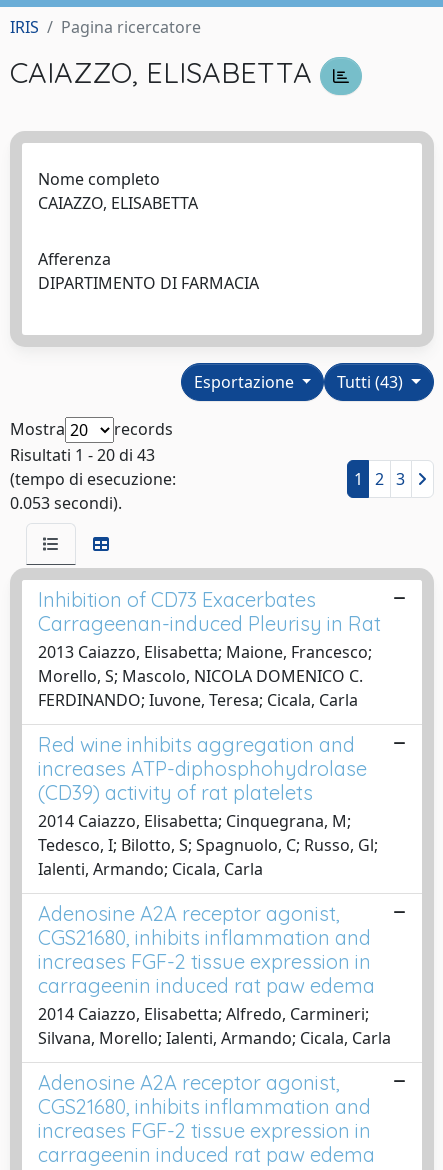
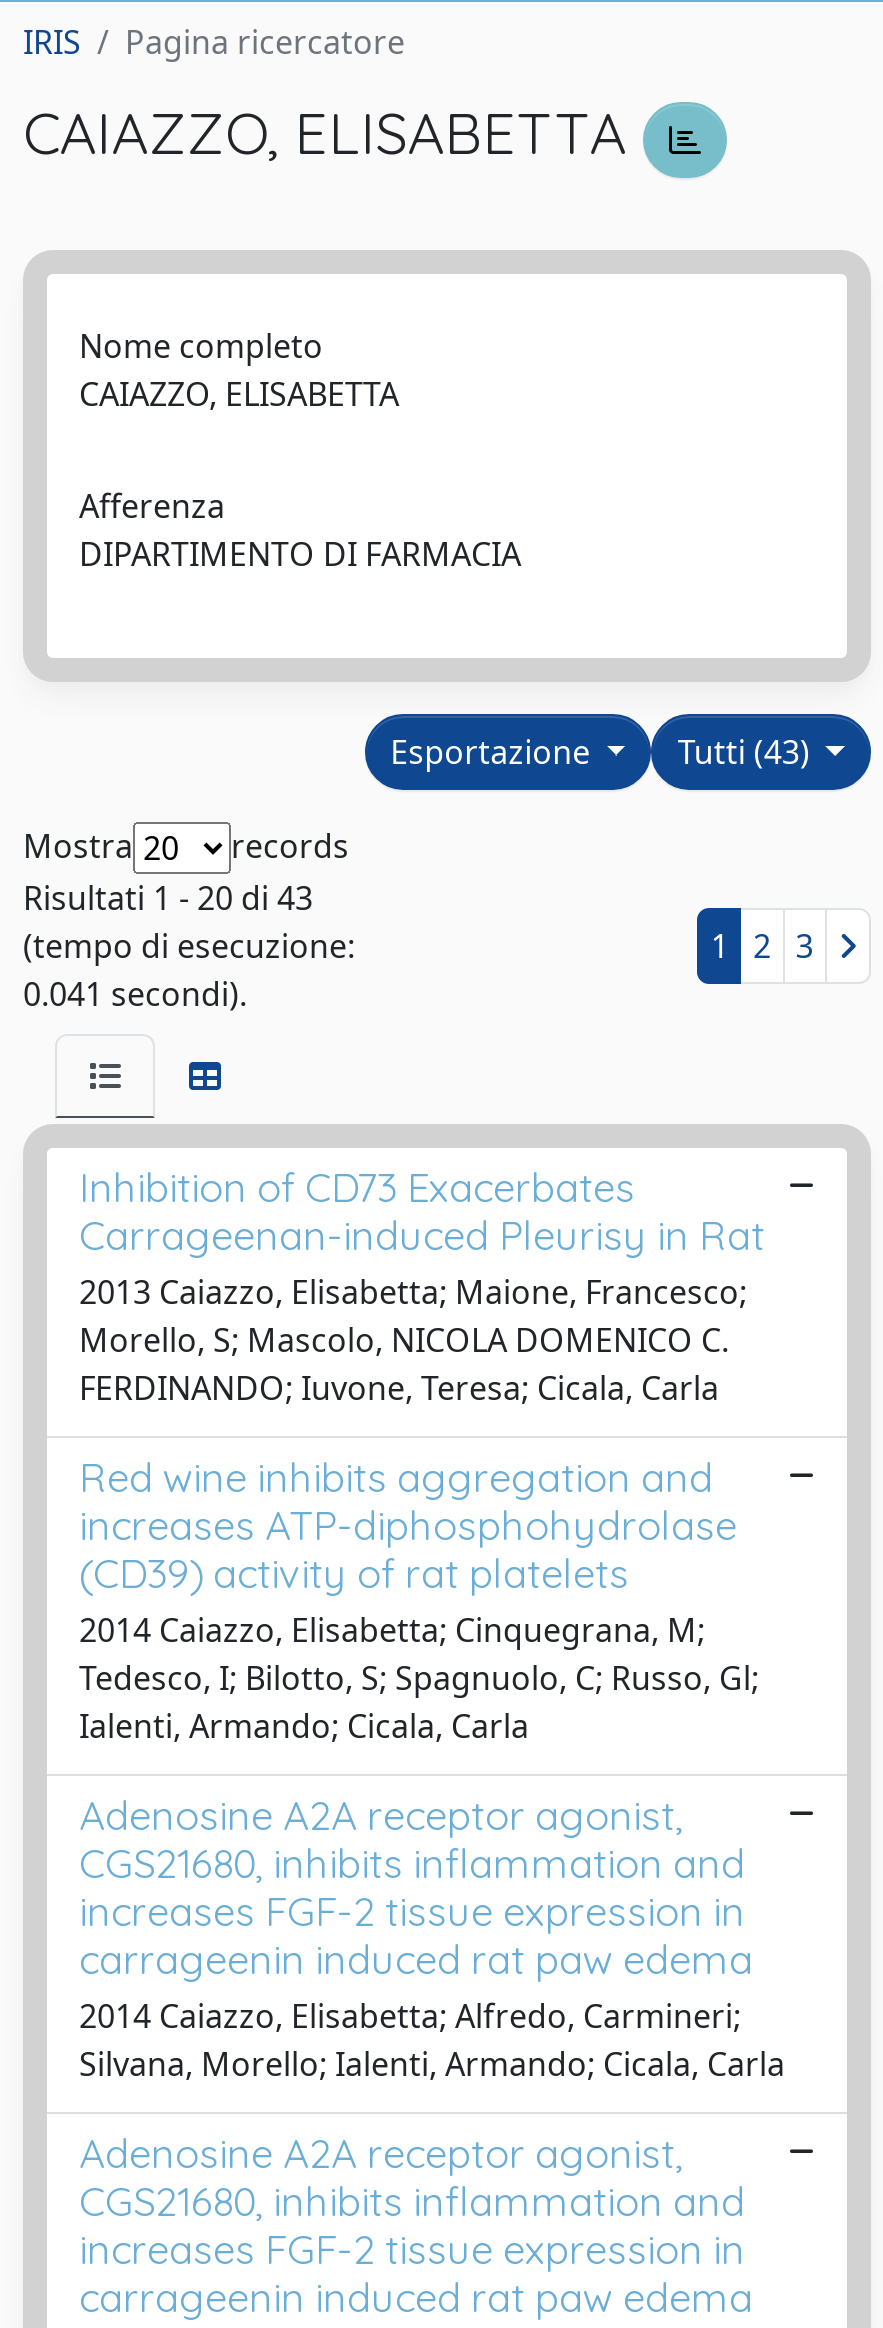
[10,492,122,514] 0.053 secondi). -> [23,972,247,1016] 0.041 secondi).

